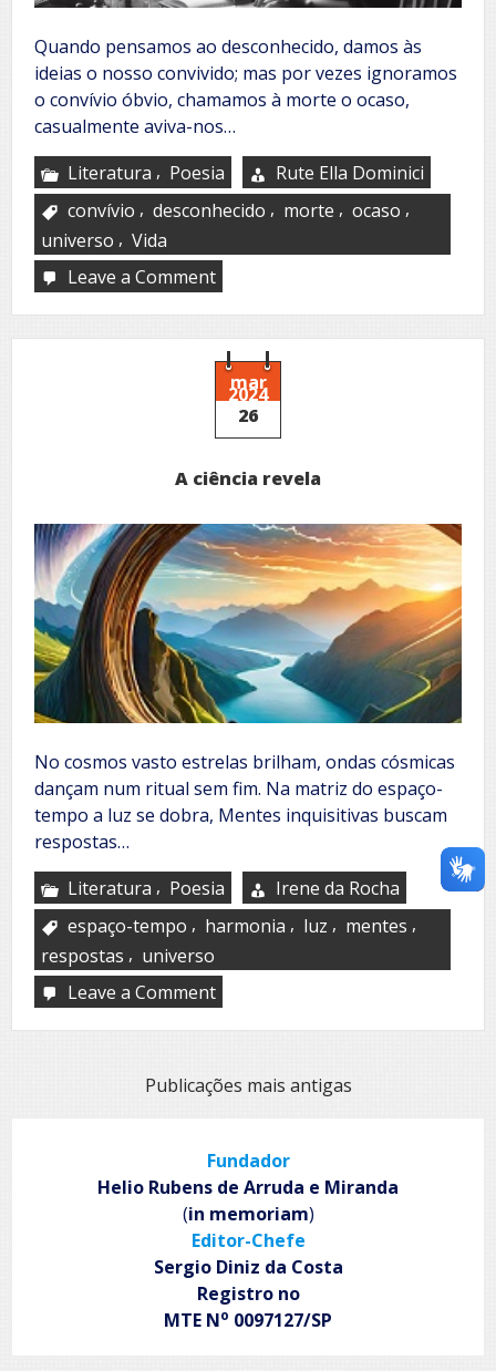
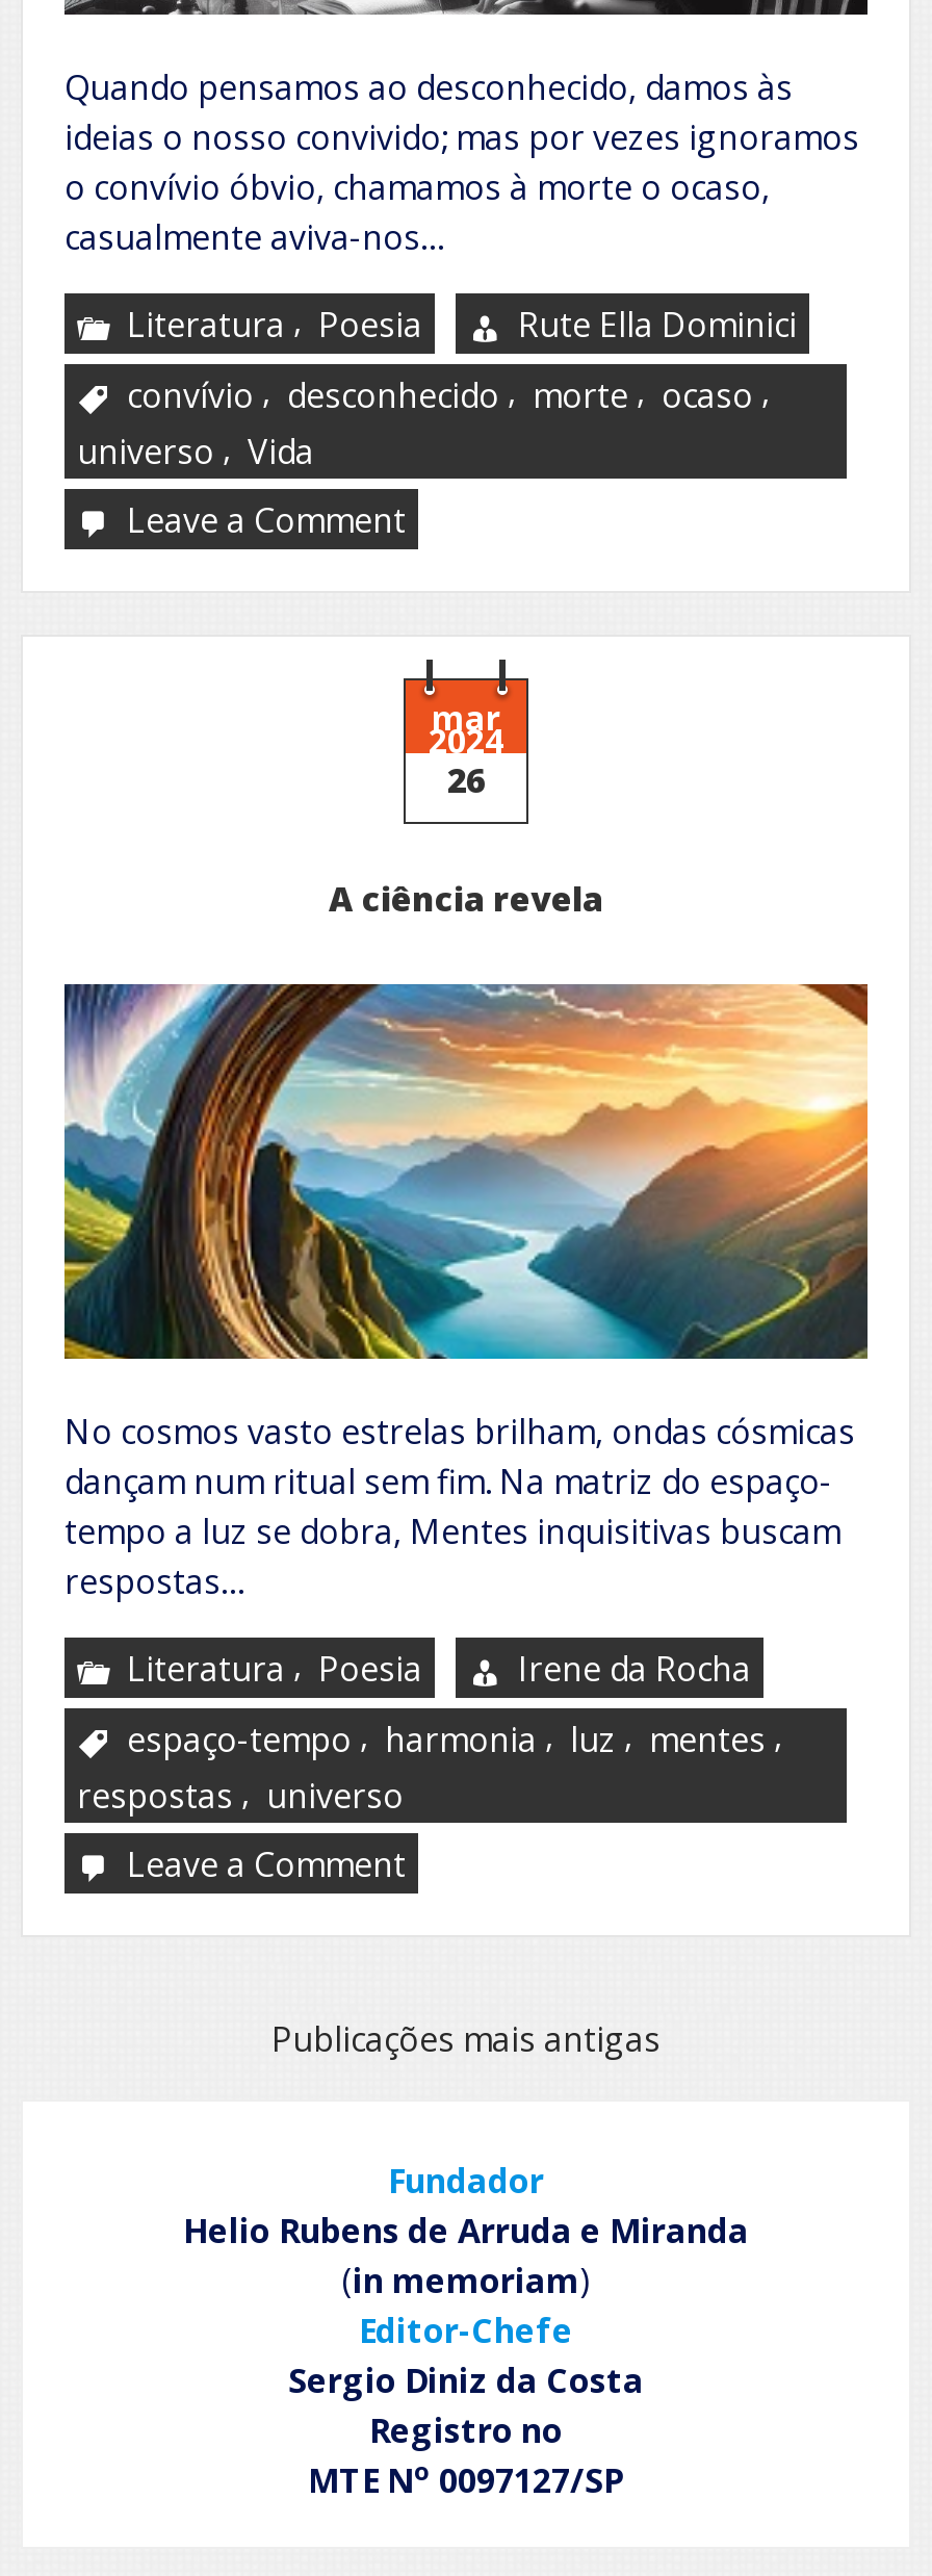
[440,846,486,893] [image] -> none

